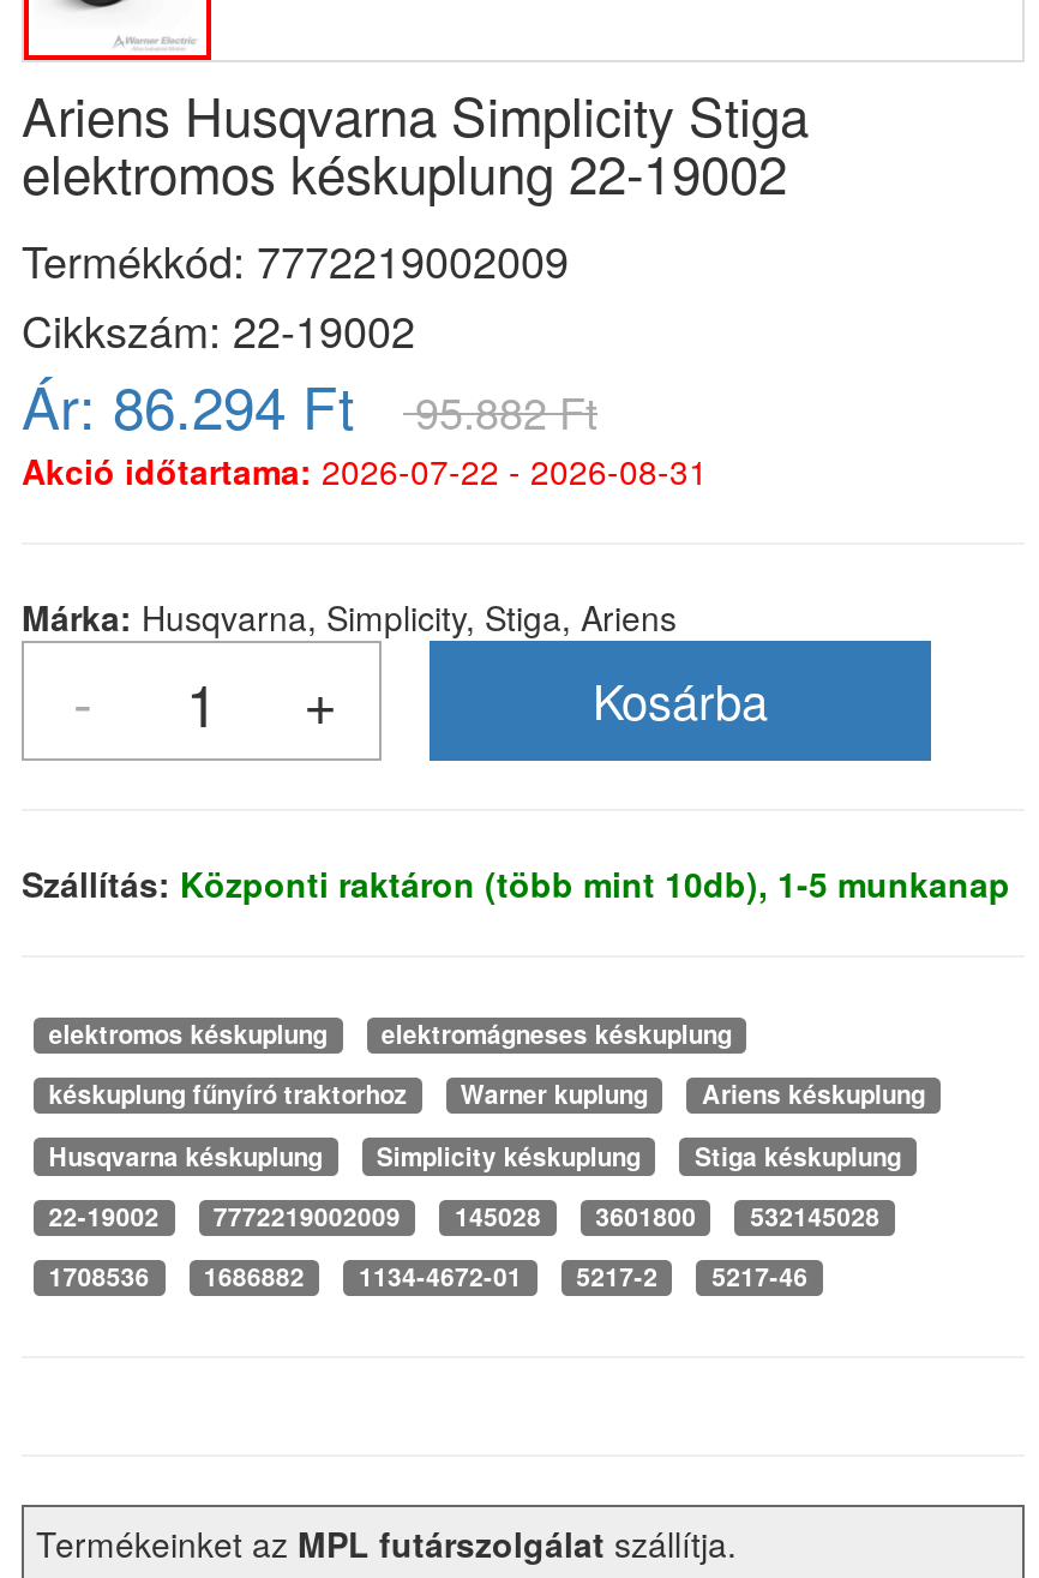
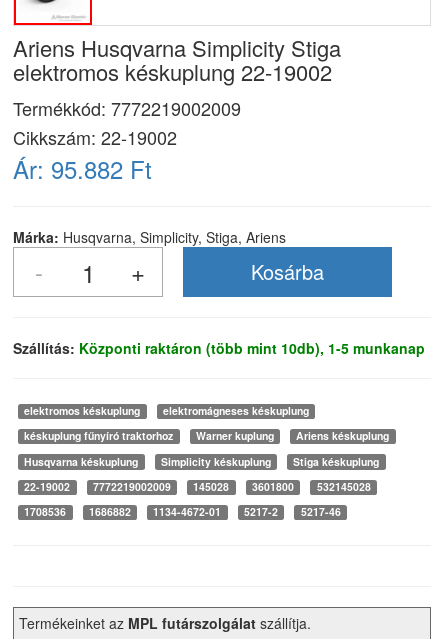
[22,362,708,494] Ár: 86.294 Ft | 95.882 Ft | Akció időtartama: 2026-07-22 - 2026-08-31 -> [13,151,152,186] Ár: 95.882 Ft

